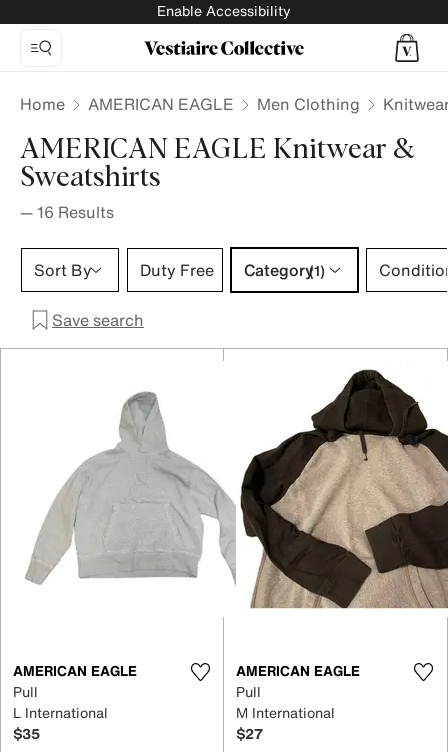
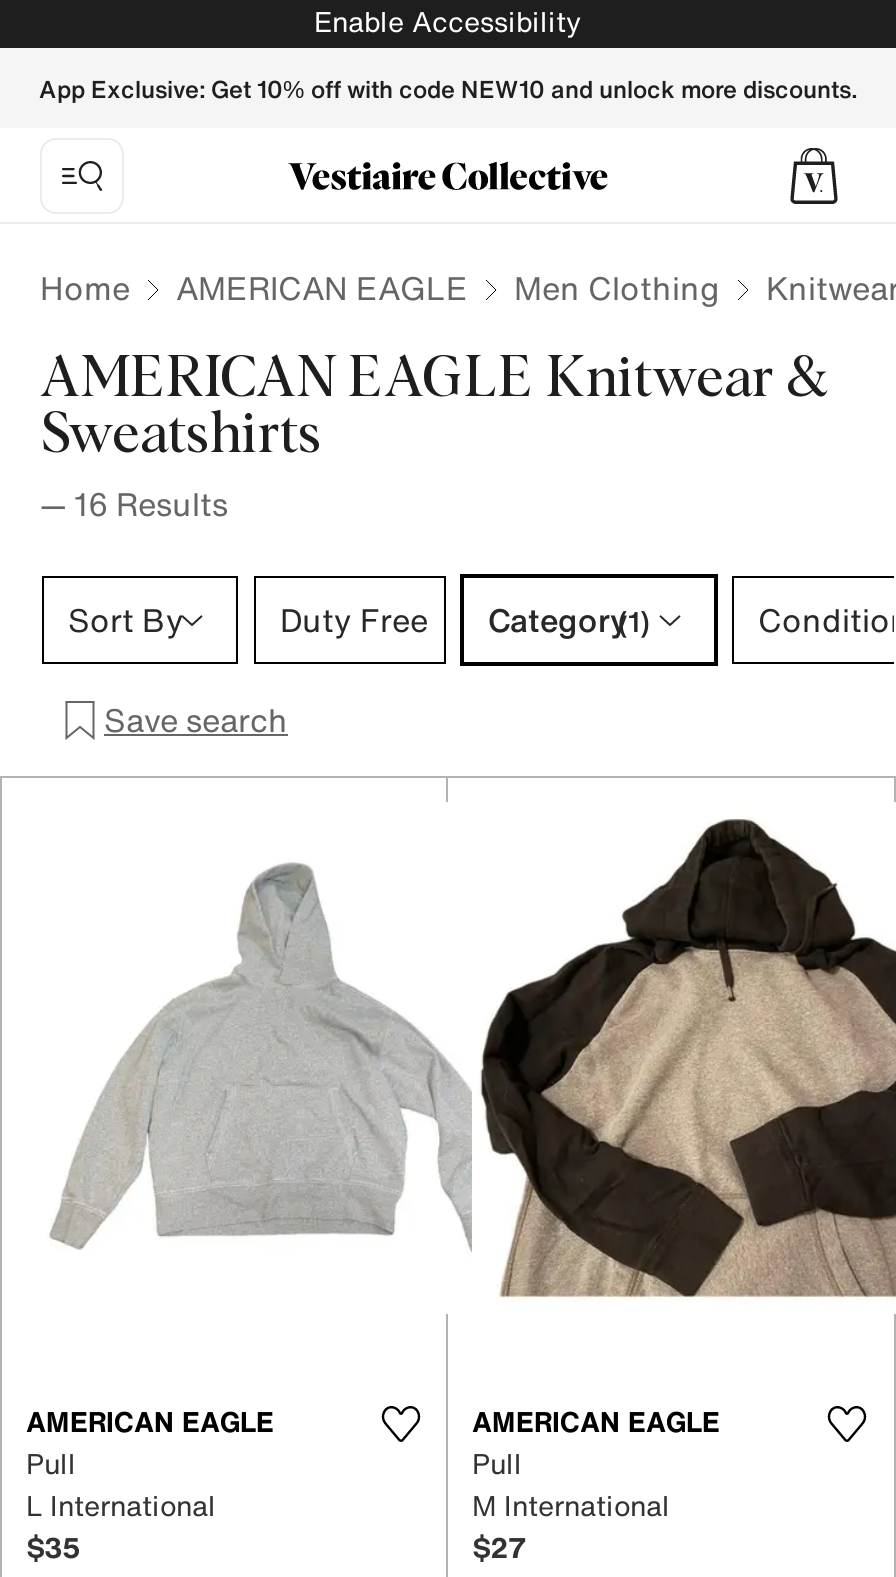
none -> [39,71,857,105] App Exclusive: Get 10% off with code NEW10 and unlock more discounts.

